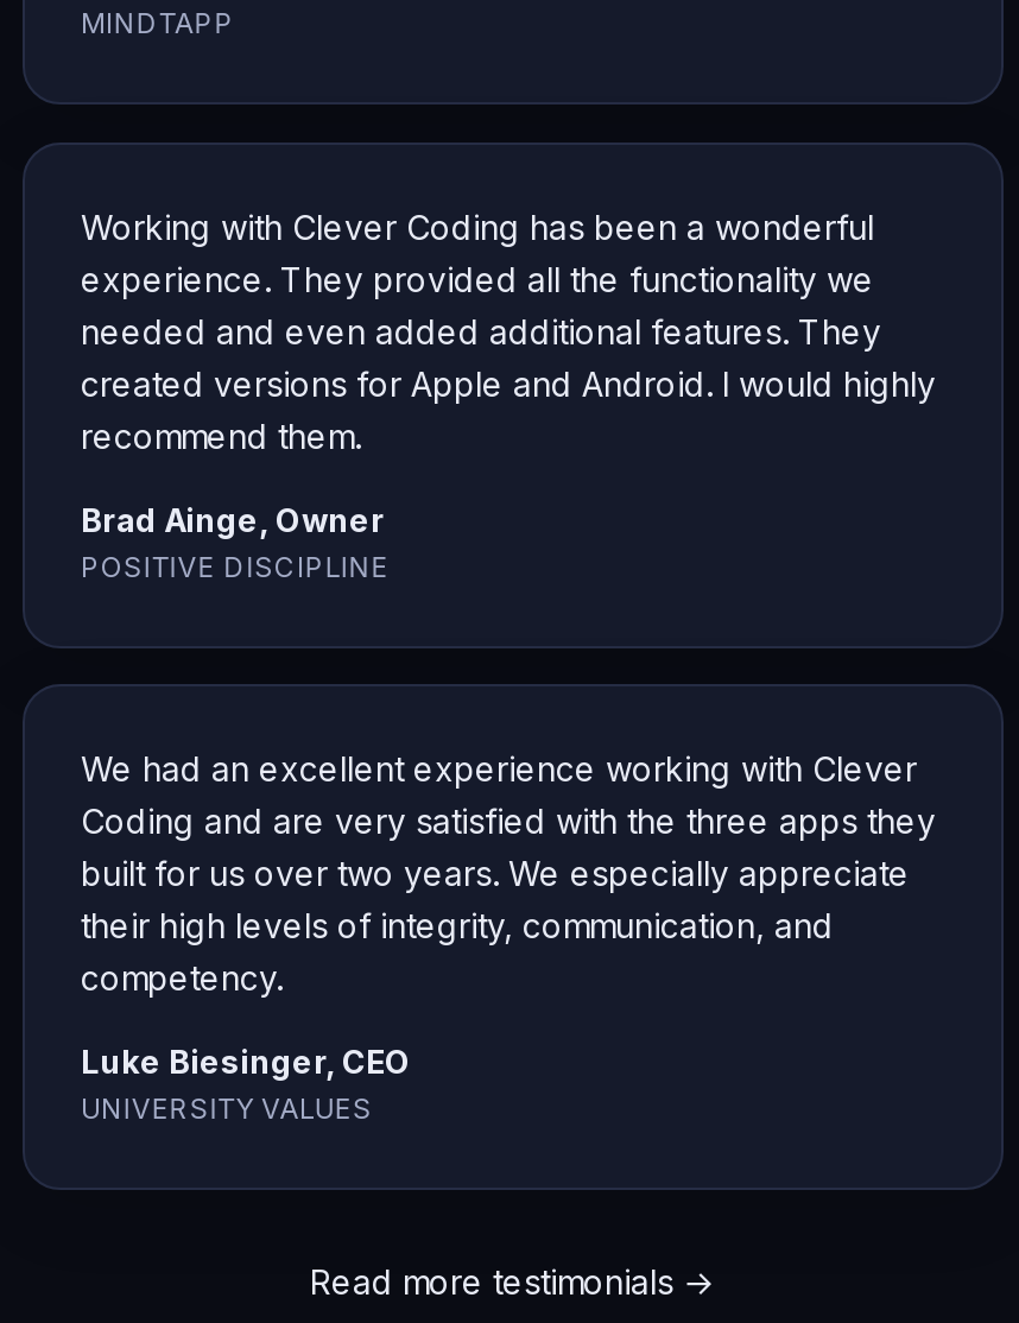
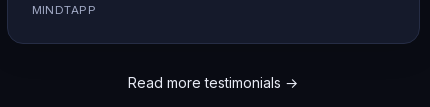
[81,205,936,583] Working with Clever Coding has been a wonderful | experience. They provided all the functionality we | needed and even added additional features. They | created versions for Apple and Android. I would highly | recommend them. | Brad Ainge, Owner | POSITIVE DISCIPLINE -> none
[81,748,936,1126] We had an excellent experience working with Clever | Coding and are very satisfied with the three apps they | built for us over two years. We especially appreciate | their high levels of integrity, communication, and | competency. | Luke Biesinger, CEO | UNIVERSITY VALUES -> none

